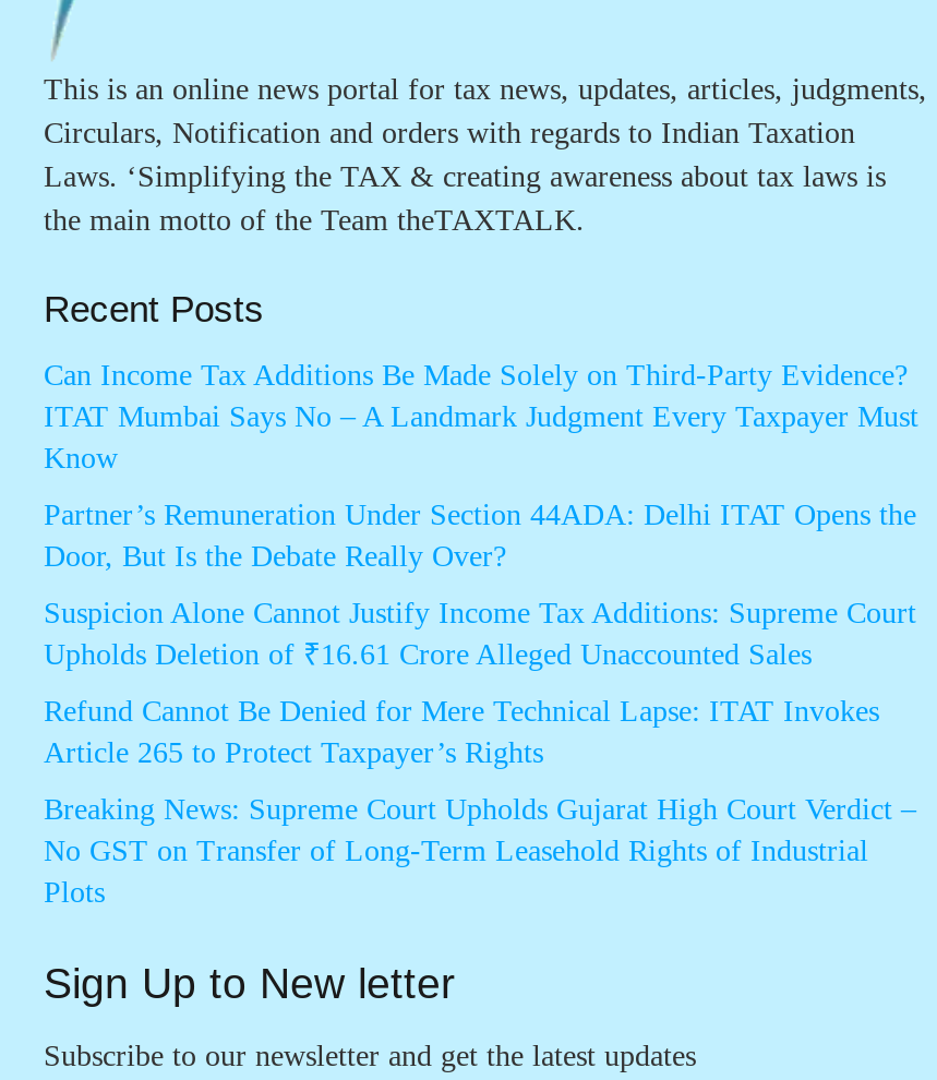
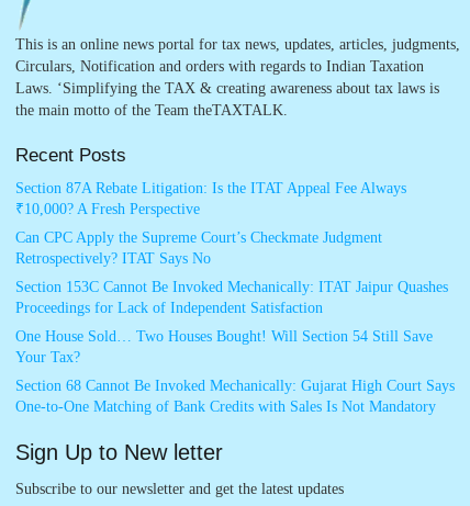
[44,358,918,474] Can Income Tax Additions Be Made Solely on Third-Party Evidence? | ITAT Mumbai Says No – A Landmark Judgment Every Taxpayer Must | Know -> [15,180,406,218] Section 87A Rebate Litigation: Is the ITAT Appeal Fee Always | ₹10,000? A Fresh Perspective
[44,498,916,572] Partner’s Remuneration Under Section 44ADA: Delhi ITAT Opens the | Door, But Is the Debate Really Over? -> [15,230,382,267] Can CPC Apply the Supreme Court’s Checkmate Judgment | Retrospectively? ITAT Says No
[44,596,916,670] Suspicion Alone Cannot Justify Income Tax Additions: Supreme Court | Upholds Deletion of ₹16.61 Crore Alleged Unaccounted Sales -> [15,279,448,316] Section 153C Cannot Be Invoked Mechanically: ITAT Jaipur Quashes | Proceedings for Lack of Independent Satisfaction
[44,694,879,768] Refund Cannot Be Denied for Mere Technical Lapse: ITAT Invokes | Article 265 to Protect Taxpayer’s Rights -> [15,328,433,366] One House Sold… Two Houses Bought! Will Section 54 Still Save | Your Tax?
[44,792,916,908] Breaking News: Supreme Court Upholds Gujarat High Court Verdict – | No GST on Transfer of Long-Term Leasehold Rights of Industrial | Plots -> [15,378,455,415] Section 68 Cannot Be Invoked Mechanically: Gujarat High Court Says | One-to-One Matching of Bank Credits with Sales Is Not Mandatory

